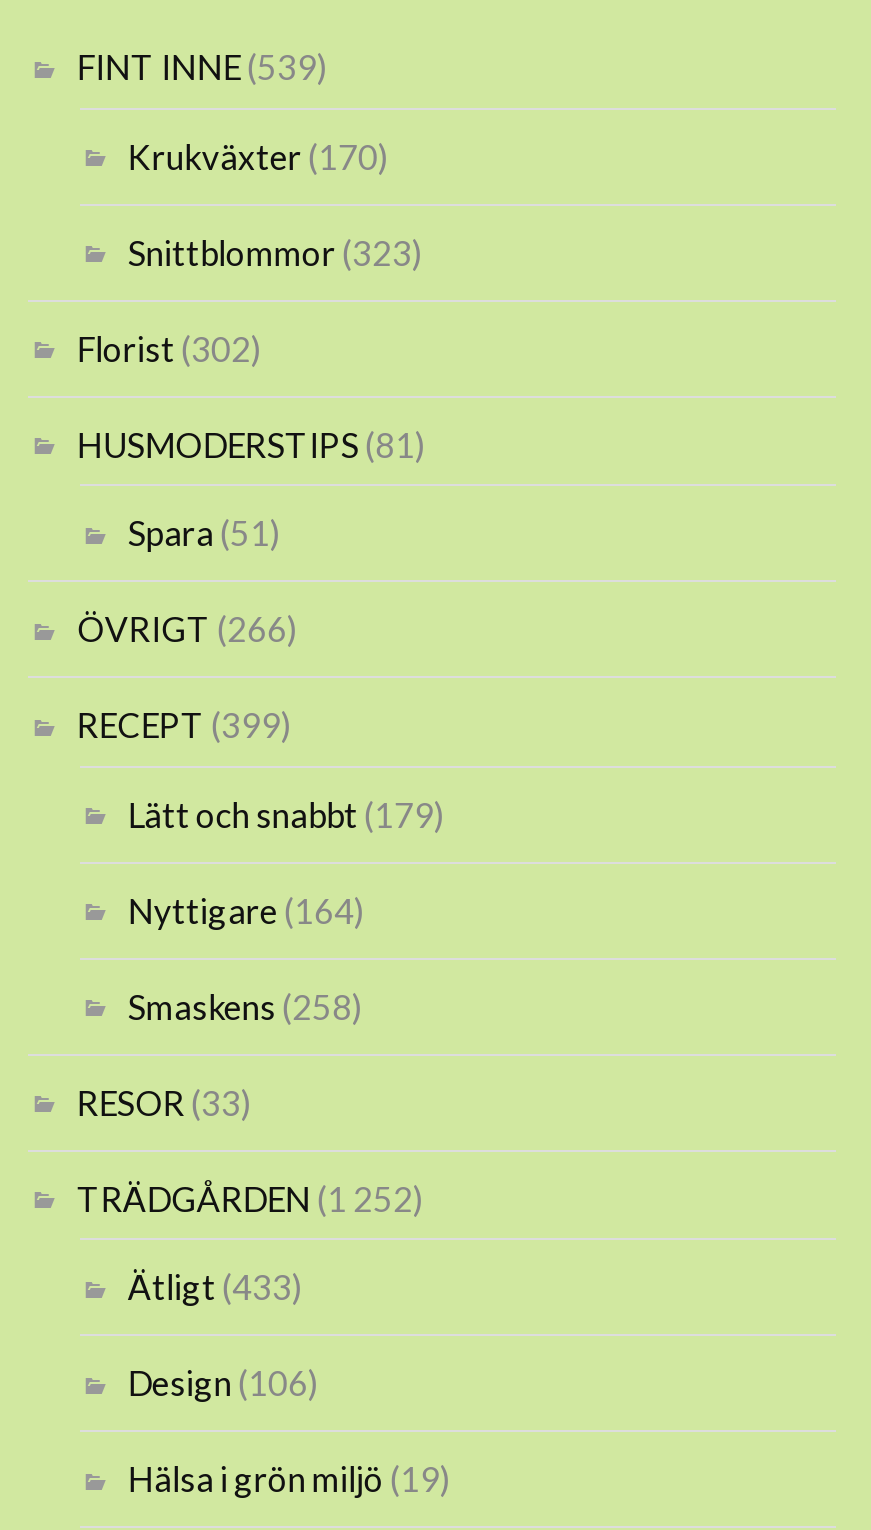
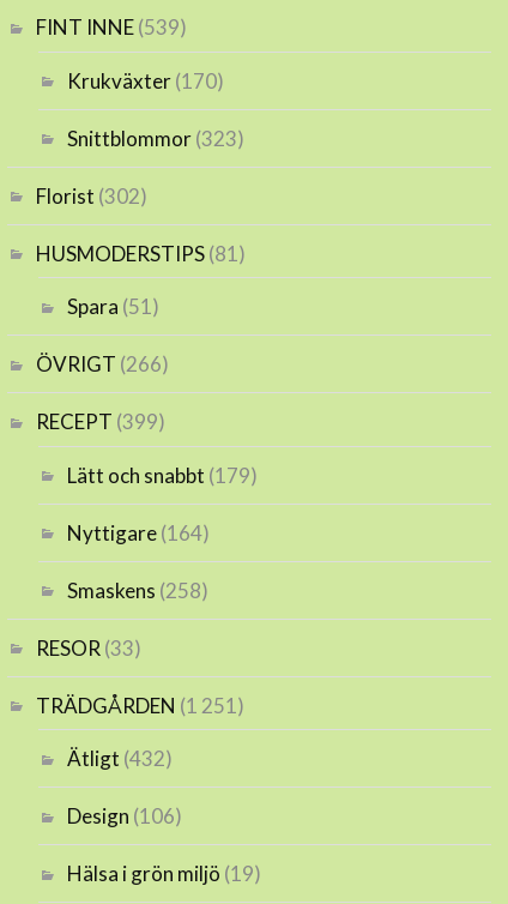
[77,1177,425,1219] TRÄDGÅRDEN (1 252) -> [36,692,245,718] TRÄDGÅRDEN (1 251)
[128,1266,304,1308] Ätligt (433) -> [67,746,172,771] Ätligt (432)

